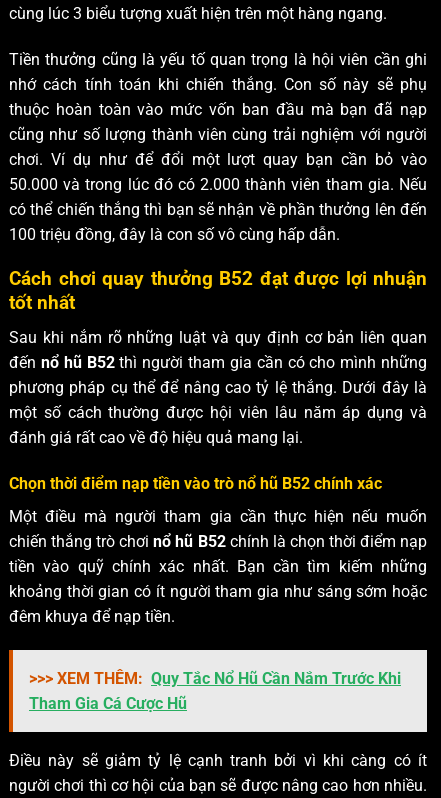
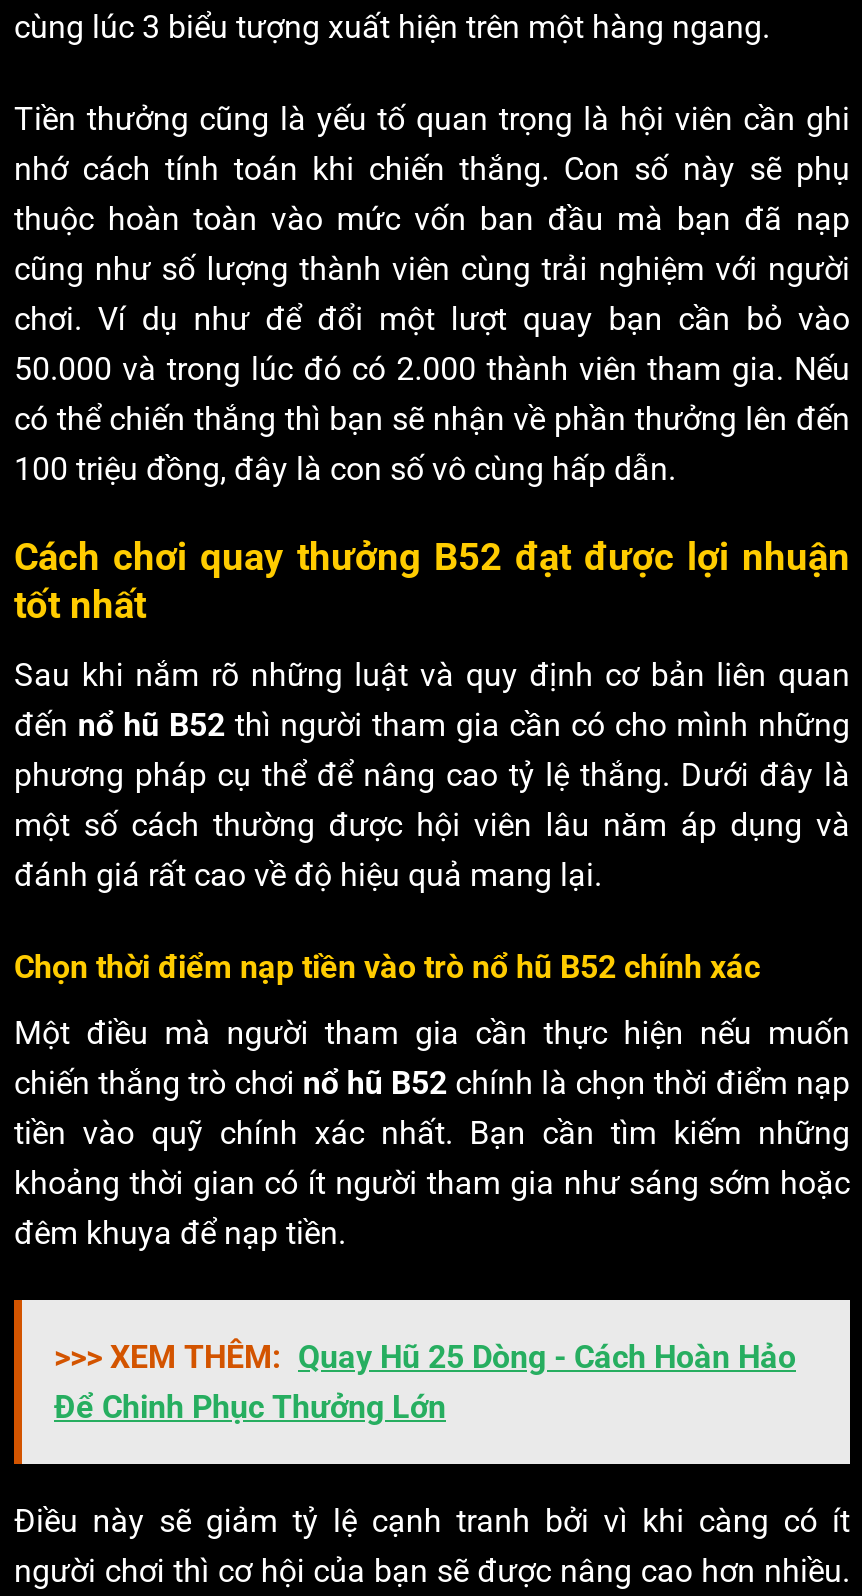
[29,669,401,713] >>> XEM THÊM: Quy Tắc Nổ Hũ Cần Nắm Trước Khi | Tham Gia Cá Cược Hũ -> [54,1337,796,1425] >>> XEM THÊM: Quay Hũ 25 Dòng - Cách Hoàn Hảo | Để Chinh Phục Thưởng Lớn

